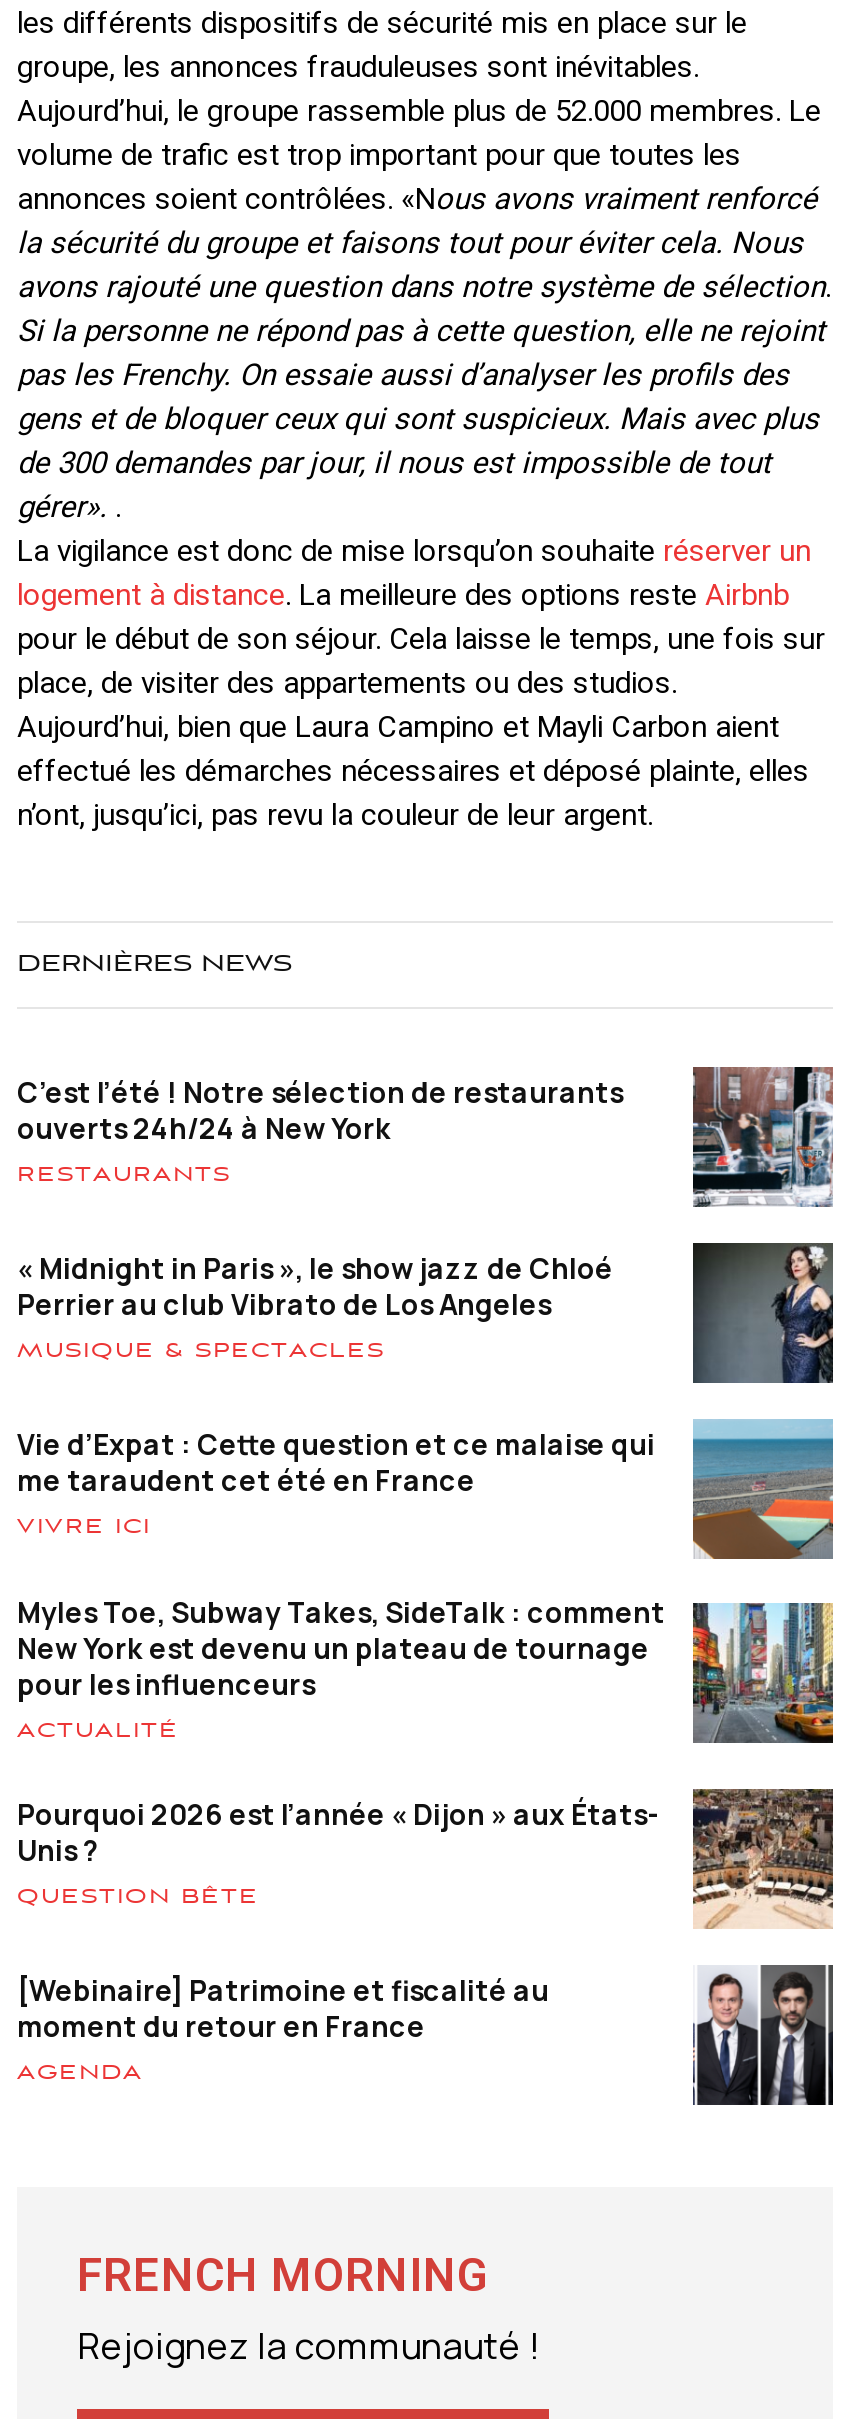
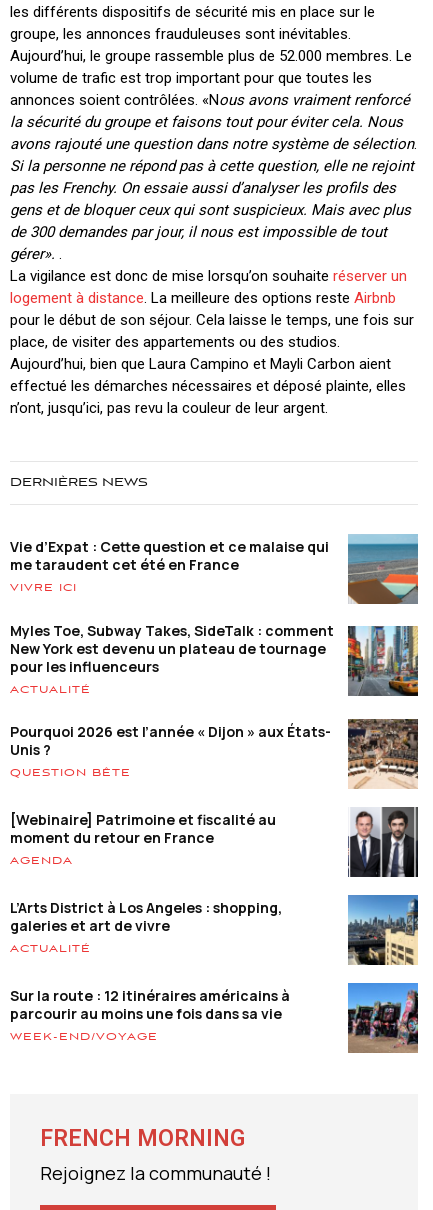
[17,1064,835,1364] [image] | C’est l’été ! Notre sélection de restaurants | ouverts 24h/24 à New York | RESTAURANTS | « Midnight in Paris », le show jazz de Chloé | Perrier au club Vibrato de Los Angeles | MUSIQUE & SPECTACLES -> none
[691,1240,835,1386] [image] -> none
moved [17,1426,835,2086] -> [10,537,419,867]: [image] | Vie d’Expat : Cette question et ce malaise qui | me taraudent cet été en France | ... | moment du retour en France | AGENDA
none -> [10,898,290,1043] L’Arts District à Los Angeles : shopping, | galeries et art de vivre | ACTUALITÉ | Sur la route : 12 itinéraires américains à | parcourir au moins une fois dans sa vie | WEEK-END/VOYAGE
none -> [347,894,419,966] [image]
none -> [347,982,419,1053] [image]

